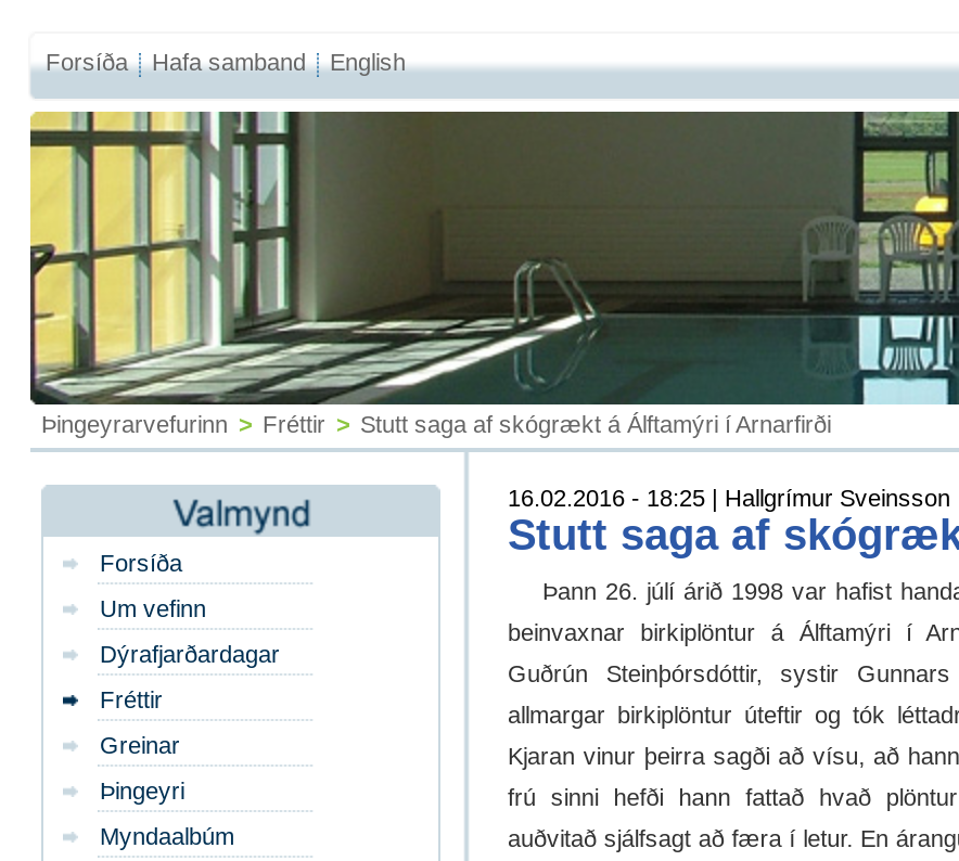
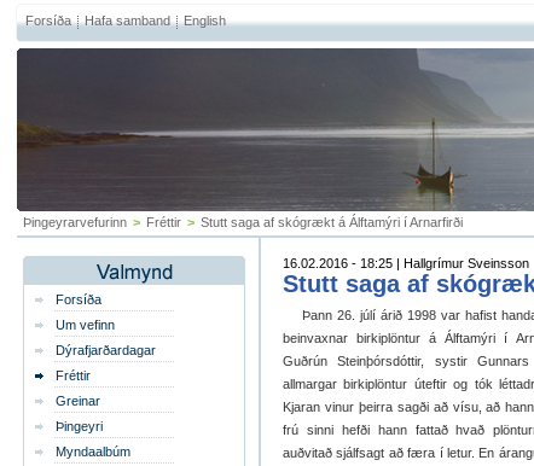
[28,110,952,404] [image] -> [16,47,530,212] [image]

